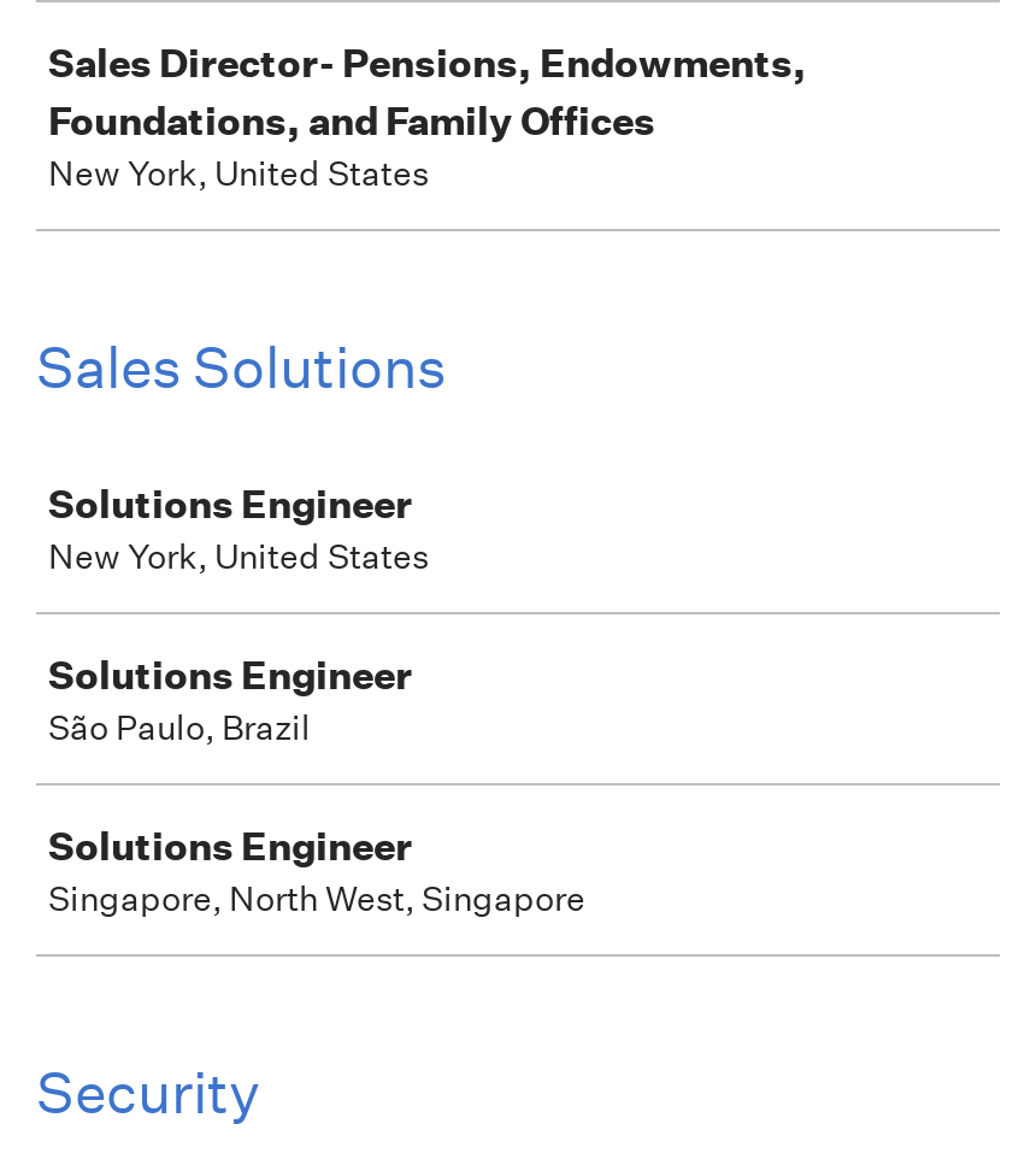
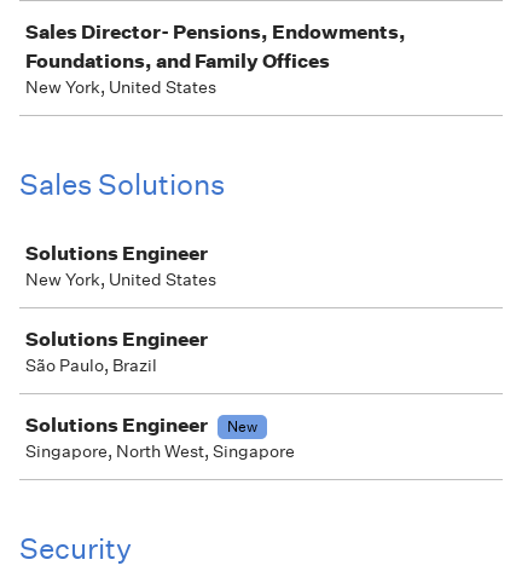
none -> [227,416,257,437] New

